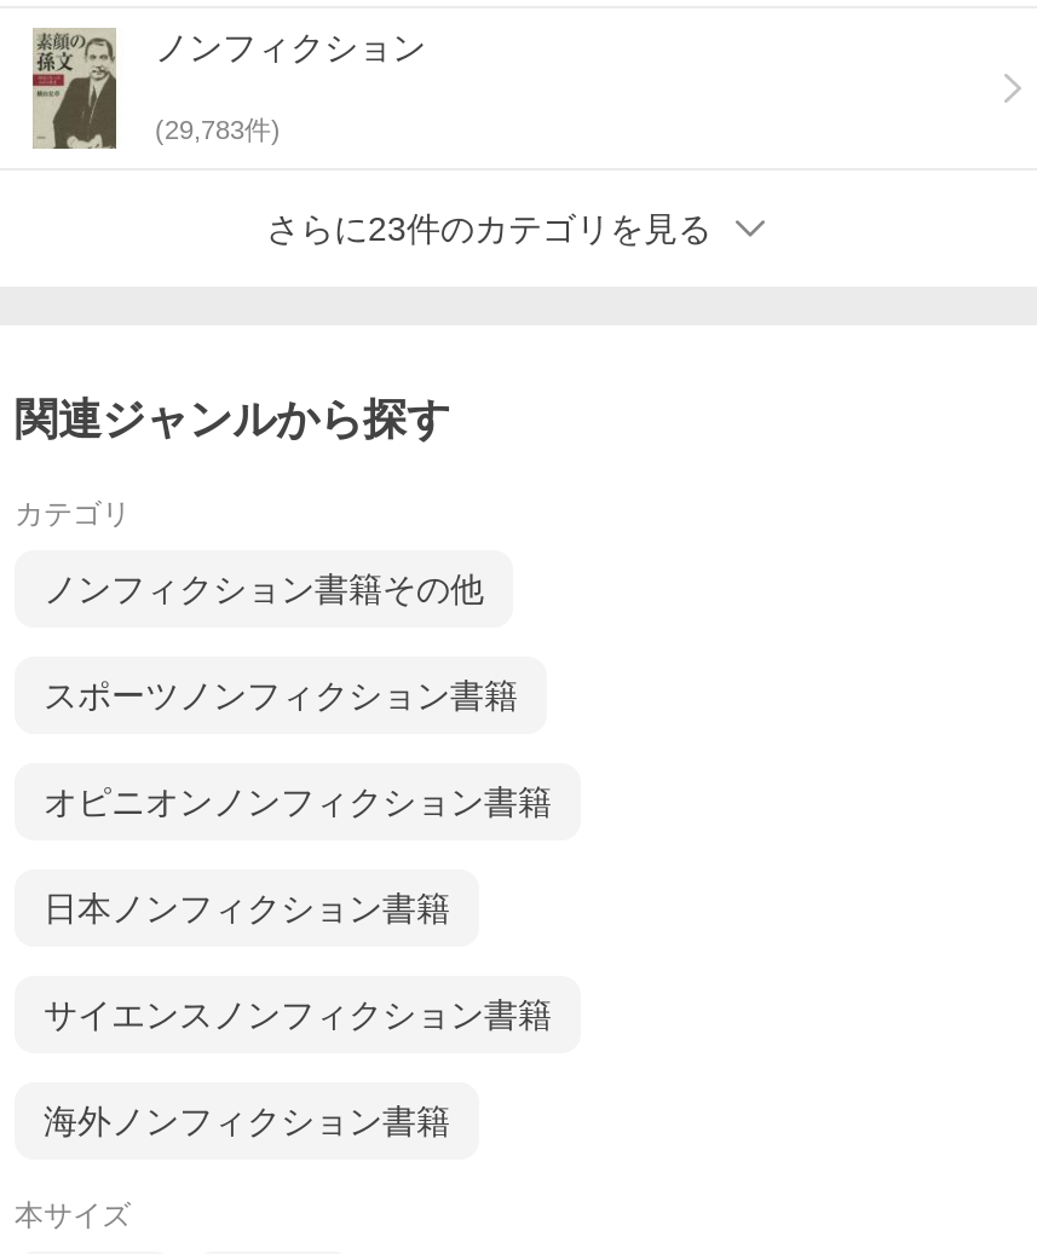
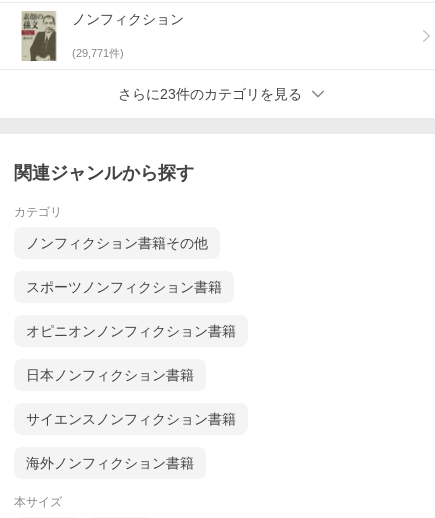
[155,114,281,143] (29,783件) -> [72,46,124,58] (29,771件)

